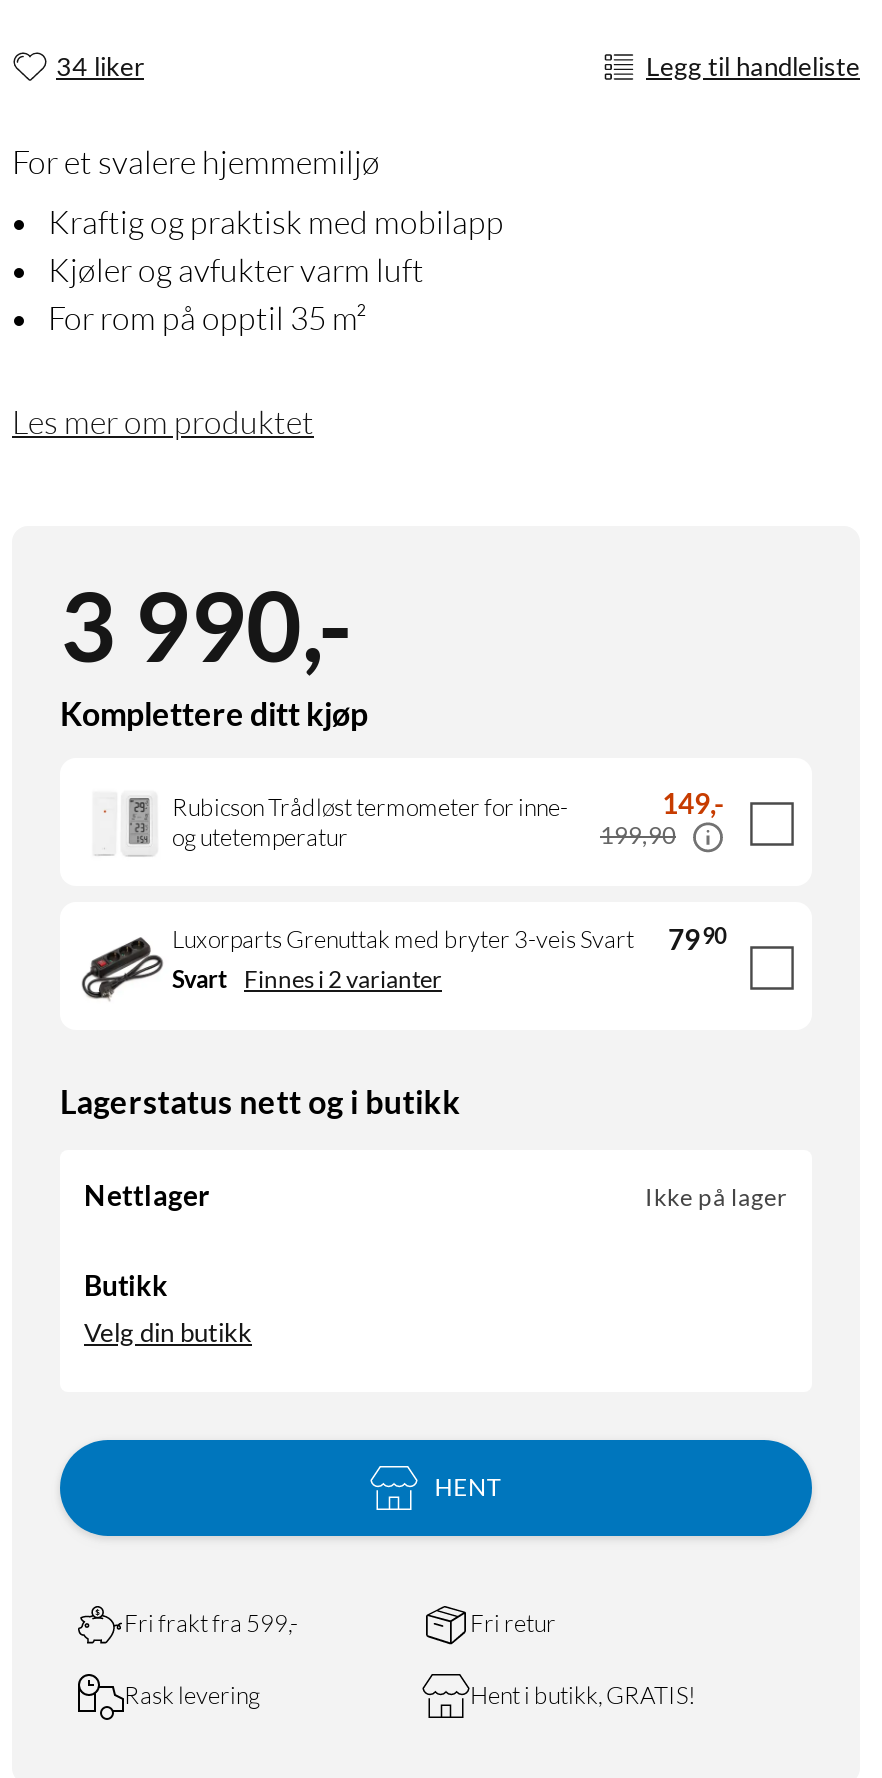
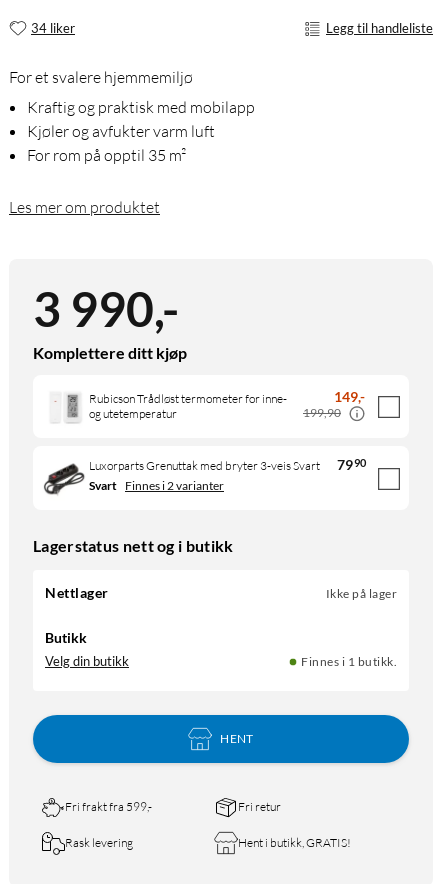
none -> [301,654,397,669] Finnes i 1 butikk.

